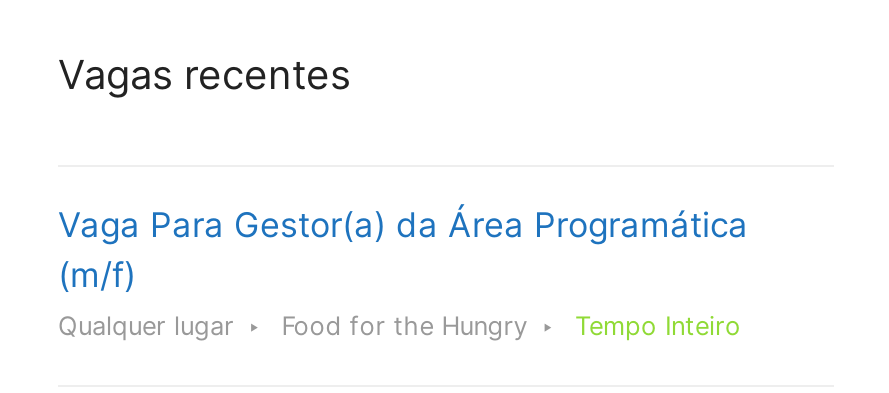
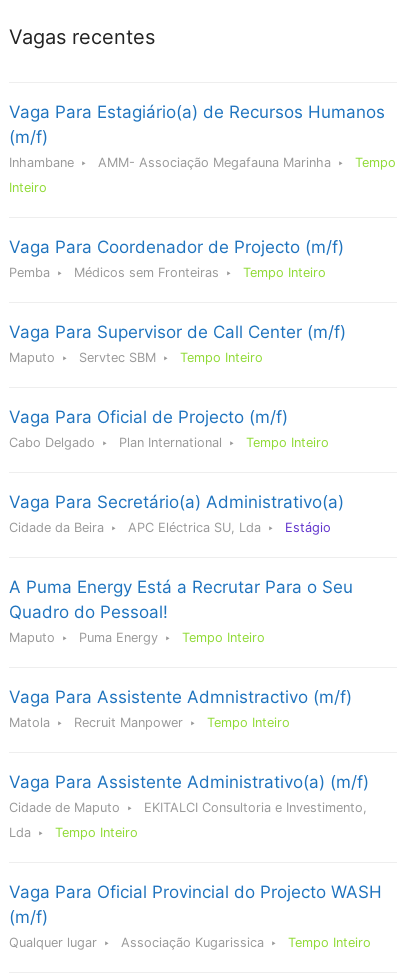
[58,205,748,245] Vaga Para Gestor(a) da Área Programática -> [9,102,395,902] Vaga Para Estagiário(a) de Recursos Humanos | (m/f) | Inhambane | AMM- Associação Megafauna Marinha | Tempo | Inteiro | Vaga Para Coordenador de Projecto (m/f) | Pemba | Médicos sem Fronteiras | Tempo Inteiro | Vaga Para Supervisor de Call Center (m/f) | Maputo | Servtec SBM | Tempo Inteiro | Vaga Para Oficial de Projecto (m/f) | Cabo Delgado | Plan International | Tempo Inteiro | Vaga Para Secretário(a) Administrativo(a) | Cidade da Beira | APC Eléctrica SU, Lda | Estágio | A Puma Energy Está a Recrutar Para o Seu | Quadro do Pessoal! | Maputo | Puma Energy | Tempo Inteiro | Vaga Para Assistente Admnistractivo (m/f) | Matola | Recruit Manpower | Tempo Inteiro | Vaga Para Assistente Administrativo(a) (m/f) | Cidade de Maputo | EKITALCI Consultoria e Investimento, | Lda | Tempo Inteiro | Vaga Para Oficial Provincial do Projecto WASH
[282,311,528,341] Food for the Hungry -> [121,935,264,950] Associação Kugarissica

